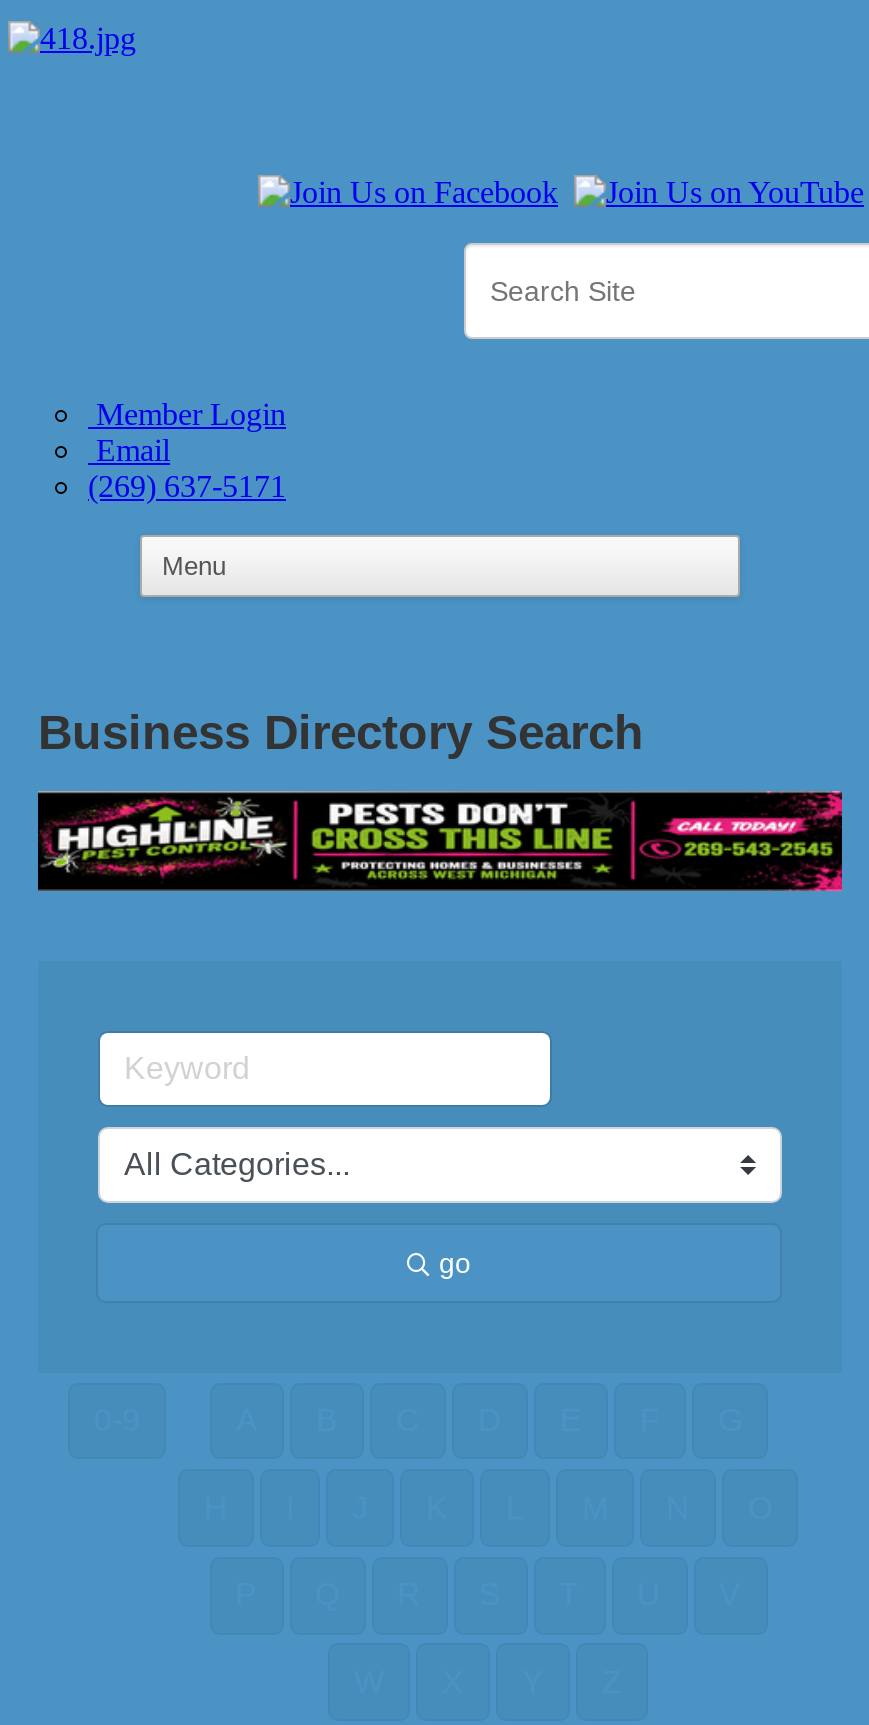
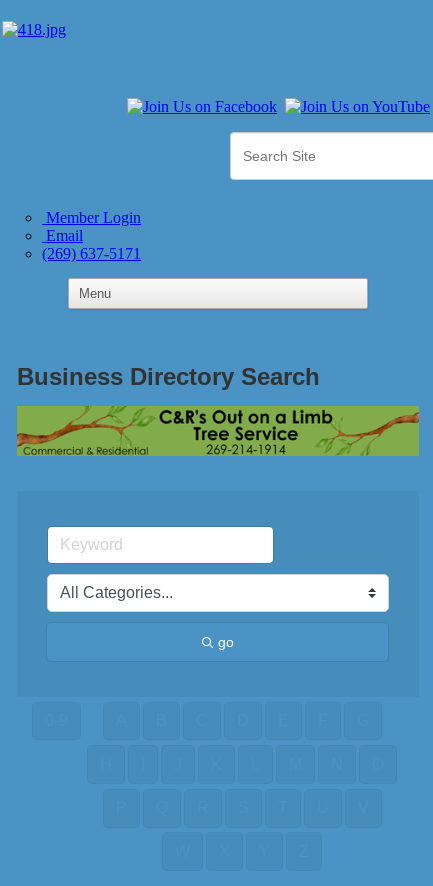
[36,791,844,893] [image] -> [16,405,420,457] [image]

